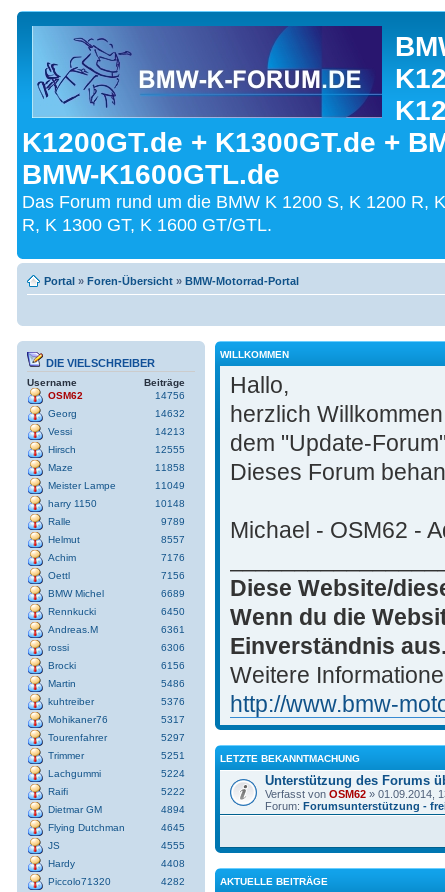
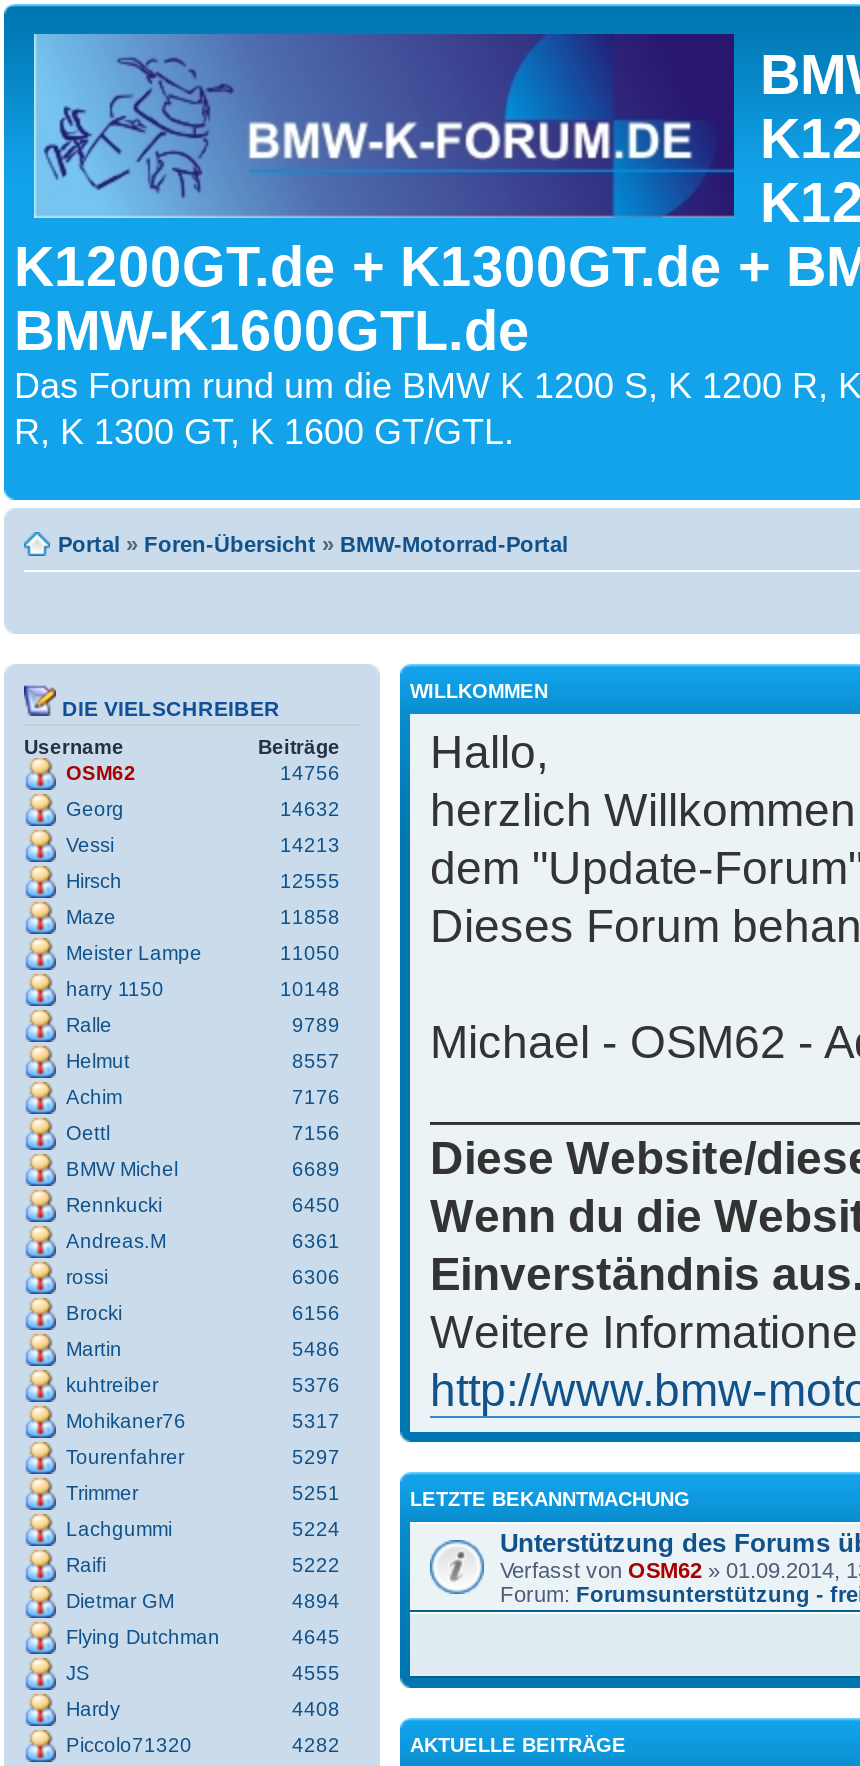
[155,480,185,491] 11049 -> [280,942,340,964] 11050

